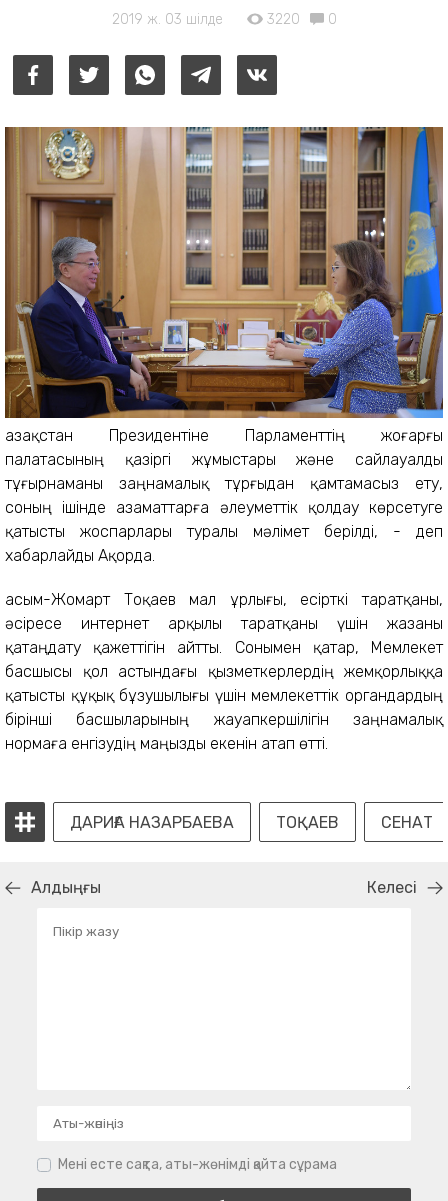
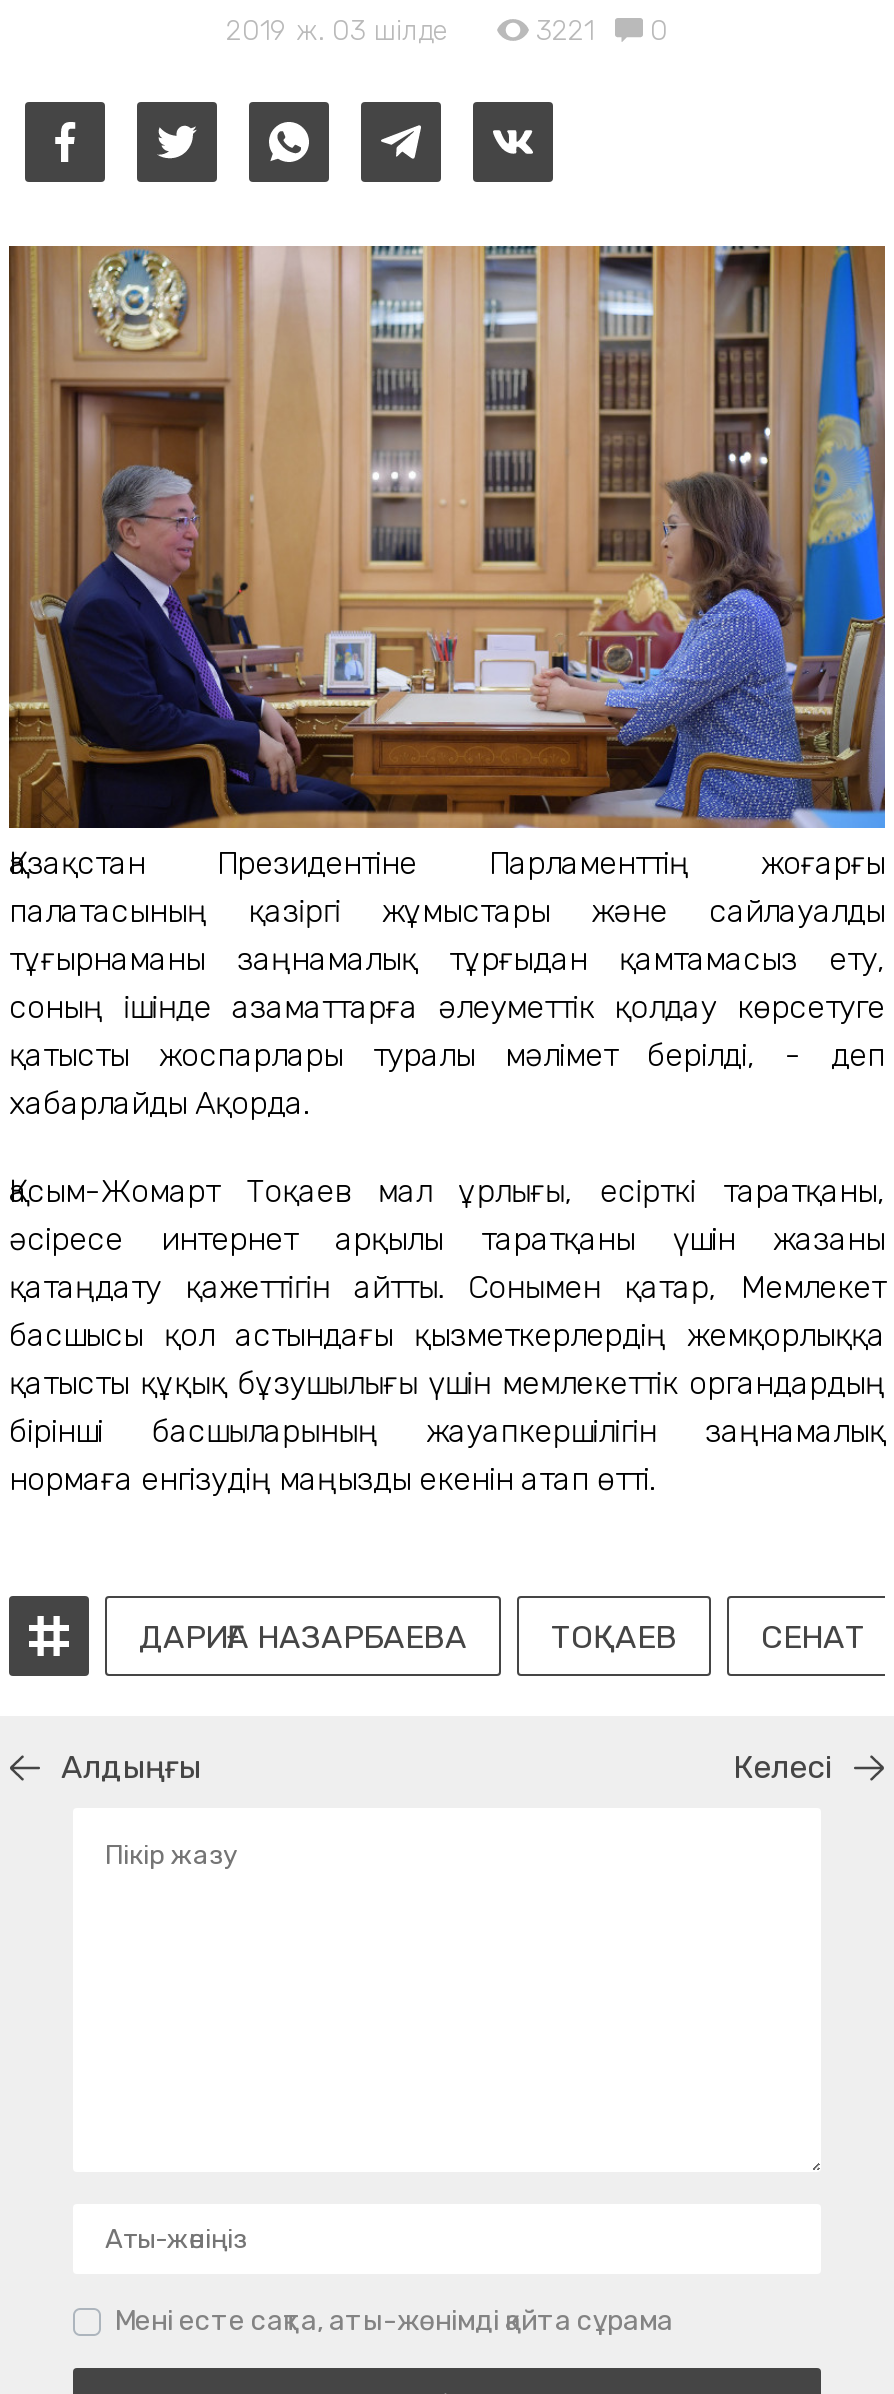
[266,10,336,27] 3220 0 -> [536,13,668,47] 3221 0

